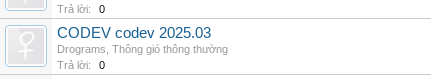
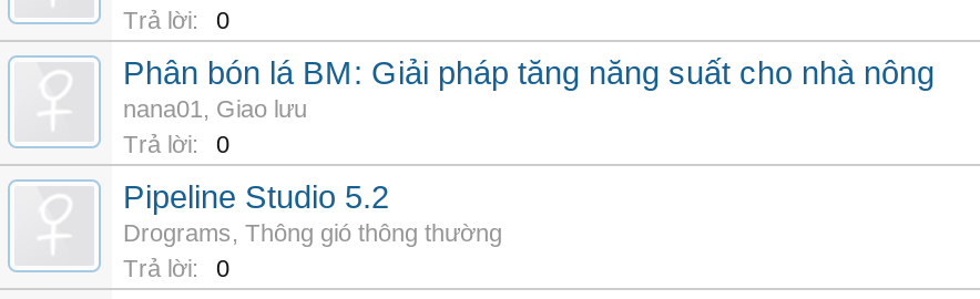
[57,25,211,41] CODEV codev 2025.03 -> [123,55,935,215] Phân bón lá BM: Giải pháp tăng năng suất cho nhà nông | nana01, Giao lưu | Trả lời: | 0 | Pipeline Studio 5.2

